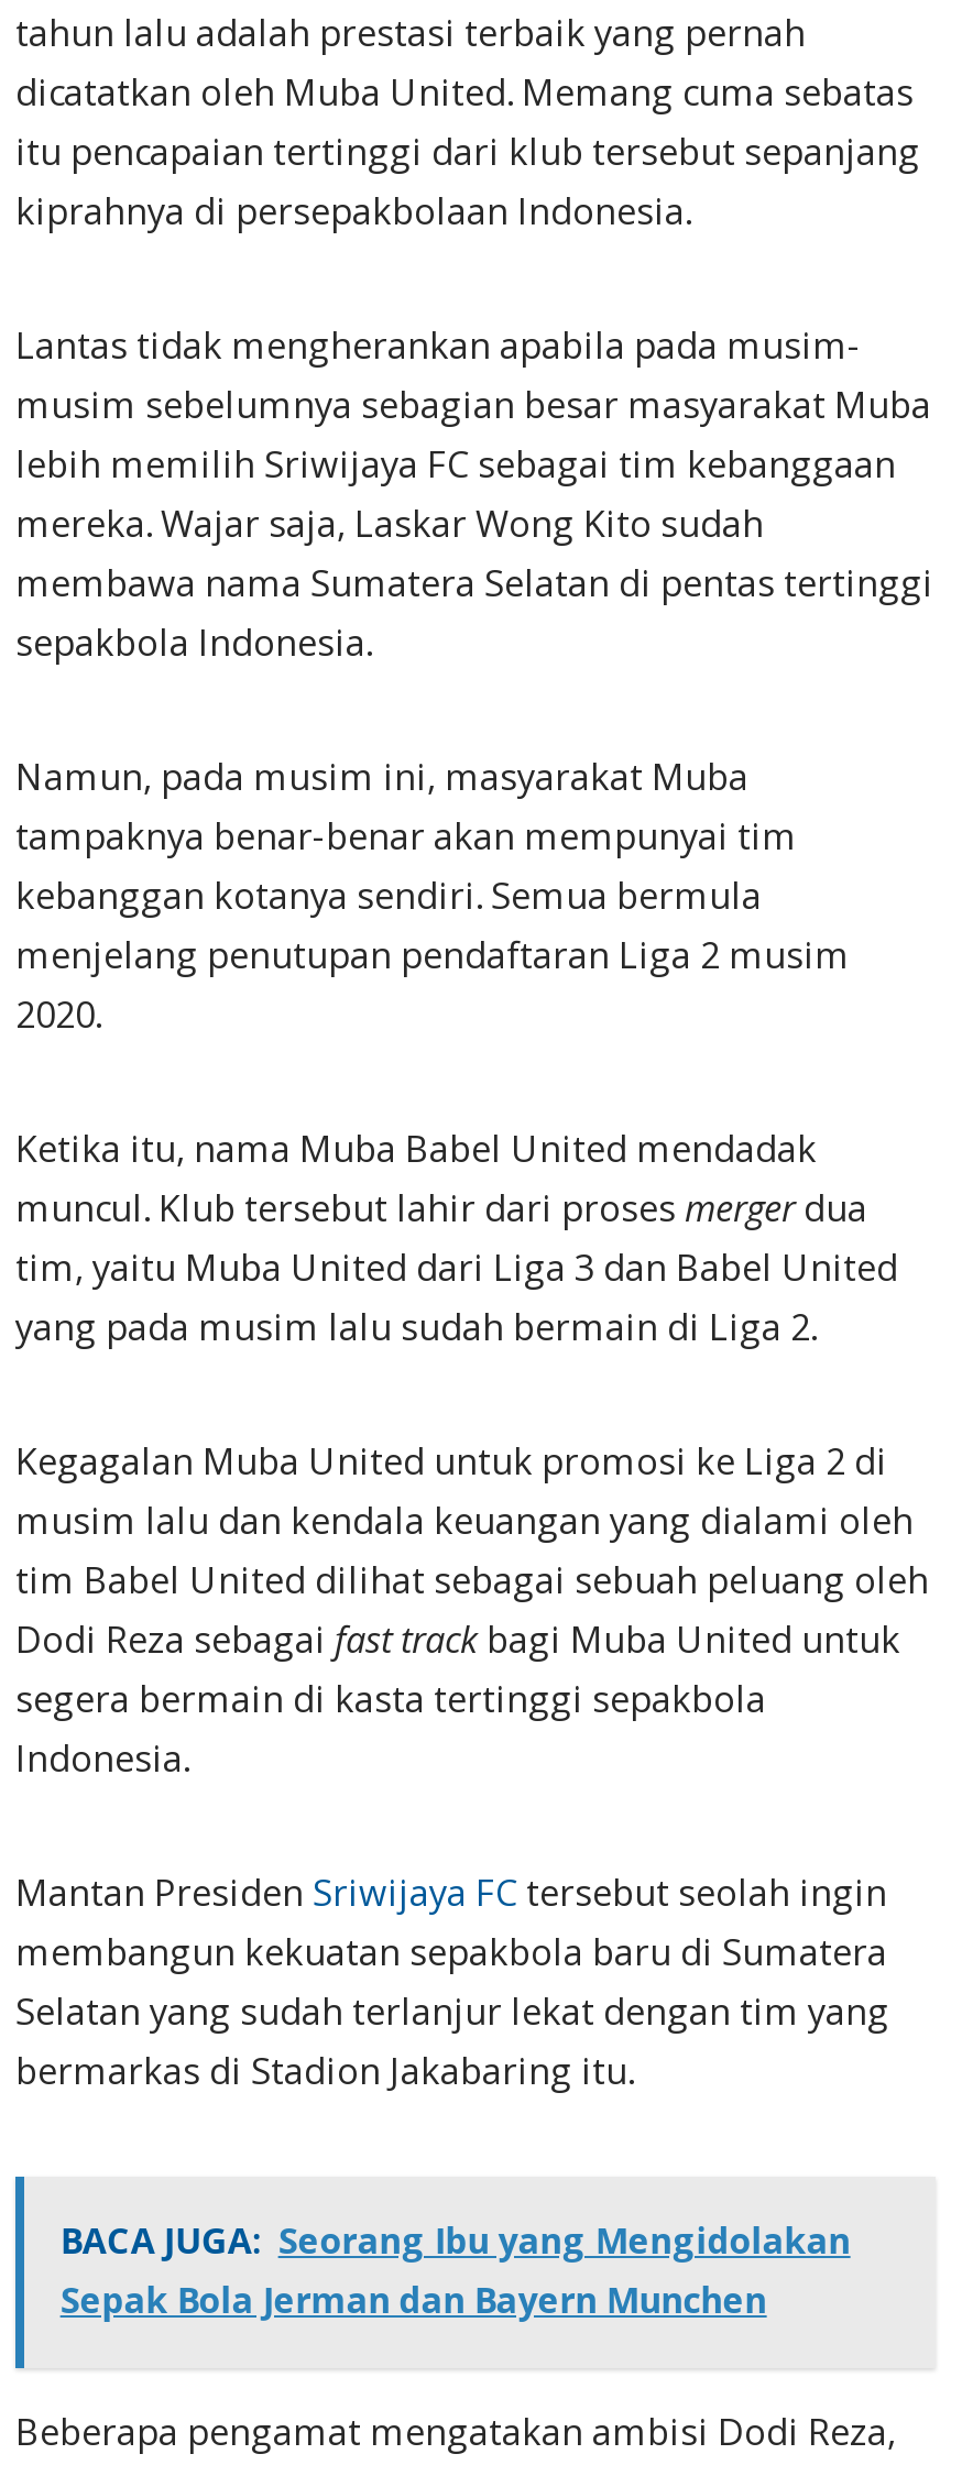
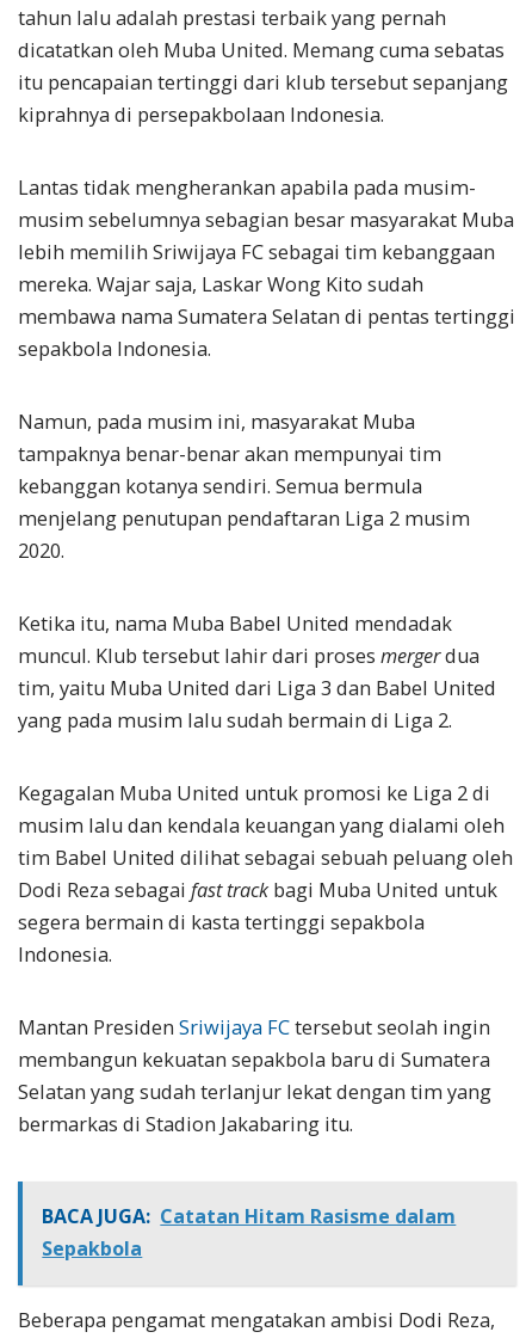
[60,2217,850,2325] BACA JUGA: Seorang Ibu yang Mengidolakan | Sepak Bola Jerman dan Bayern Munchen -> [42,1203,456,1262] BACA JUGA: Catatan Hitam Rasisme dalam | Sepakbola

